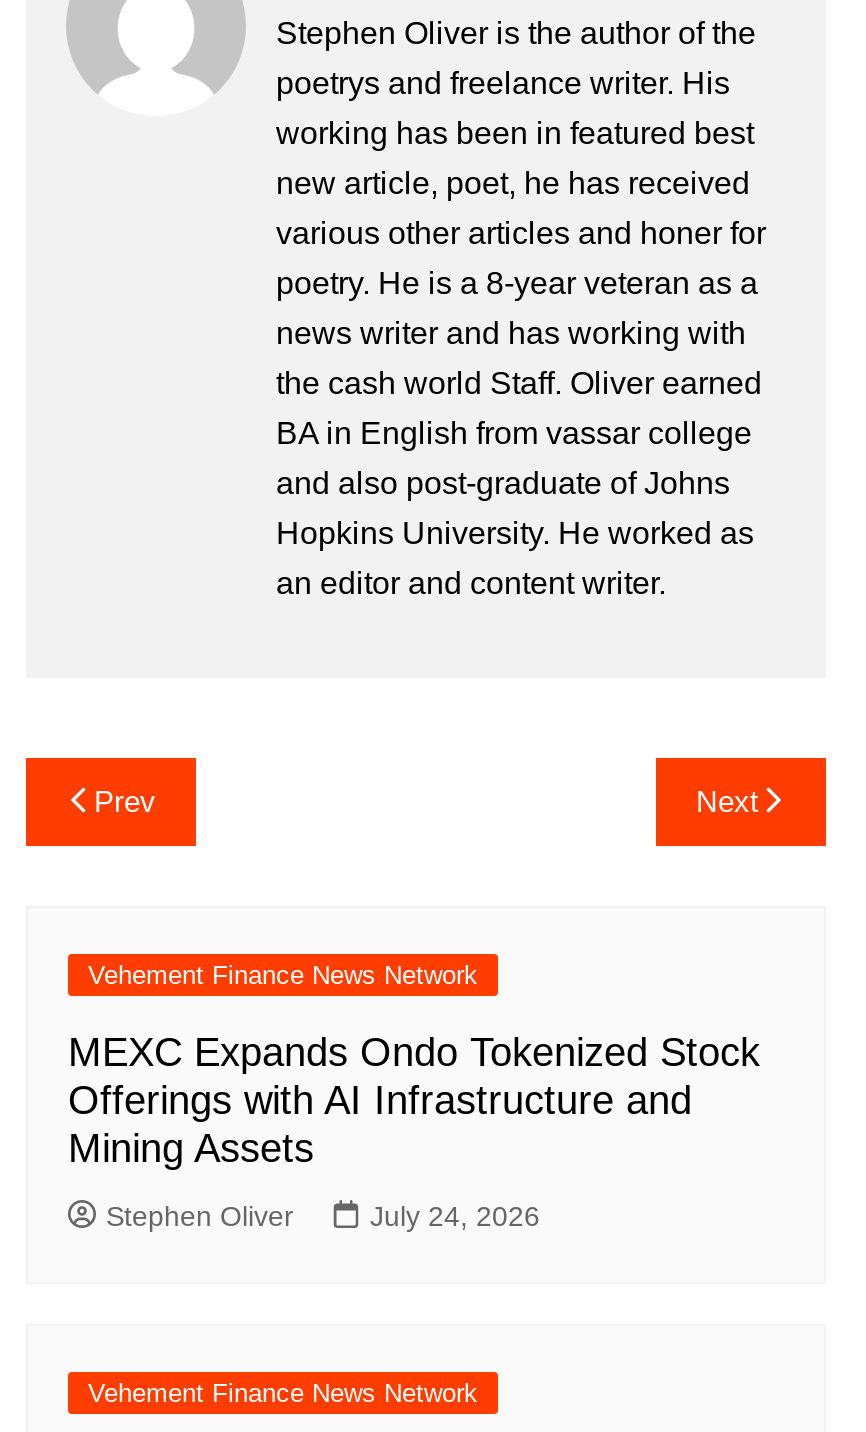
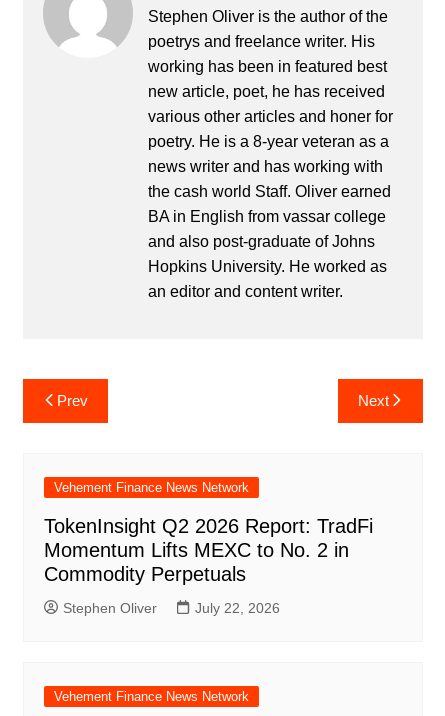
[68,1030,760,1170] MEXC Expands Ondo Tokenized Stock | Offerings with AI Infrastructure and | Mining Assets -> [44,515,373,585] TokenInsight Q2 2026 Report: TradFi | Momentum Lifts MEXC to No. 2 in | Commodity Perpetuals
[370,1200,540,1232] July 24, 2026 -> [195,600,280,616] July 22, 2026

